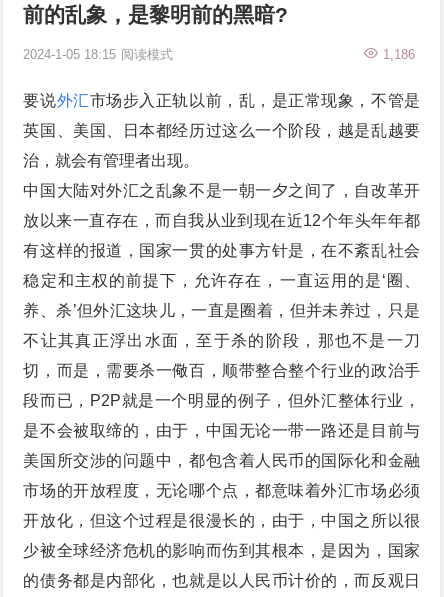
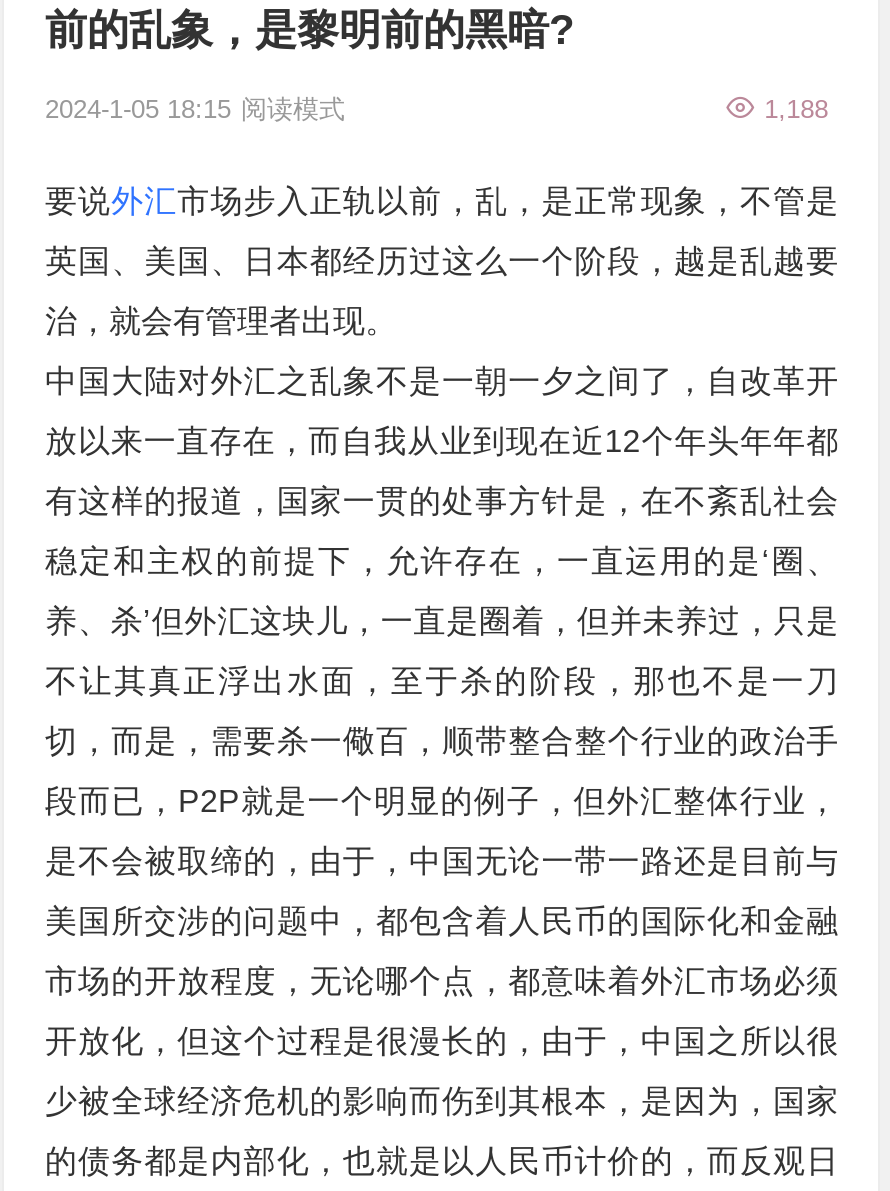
[383,47,415,62] 1,186 -> [764,94,828,124] 1,188

